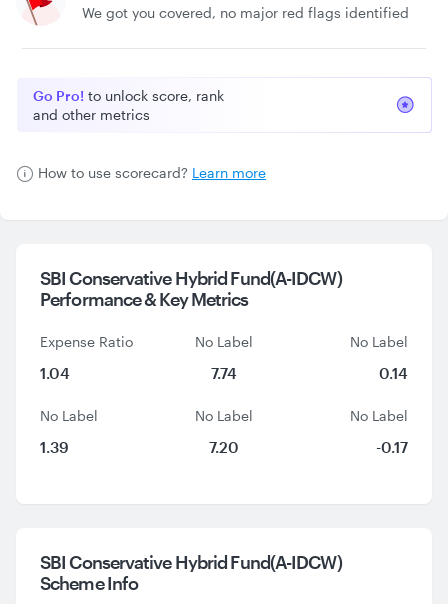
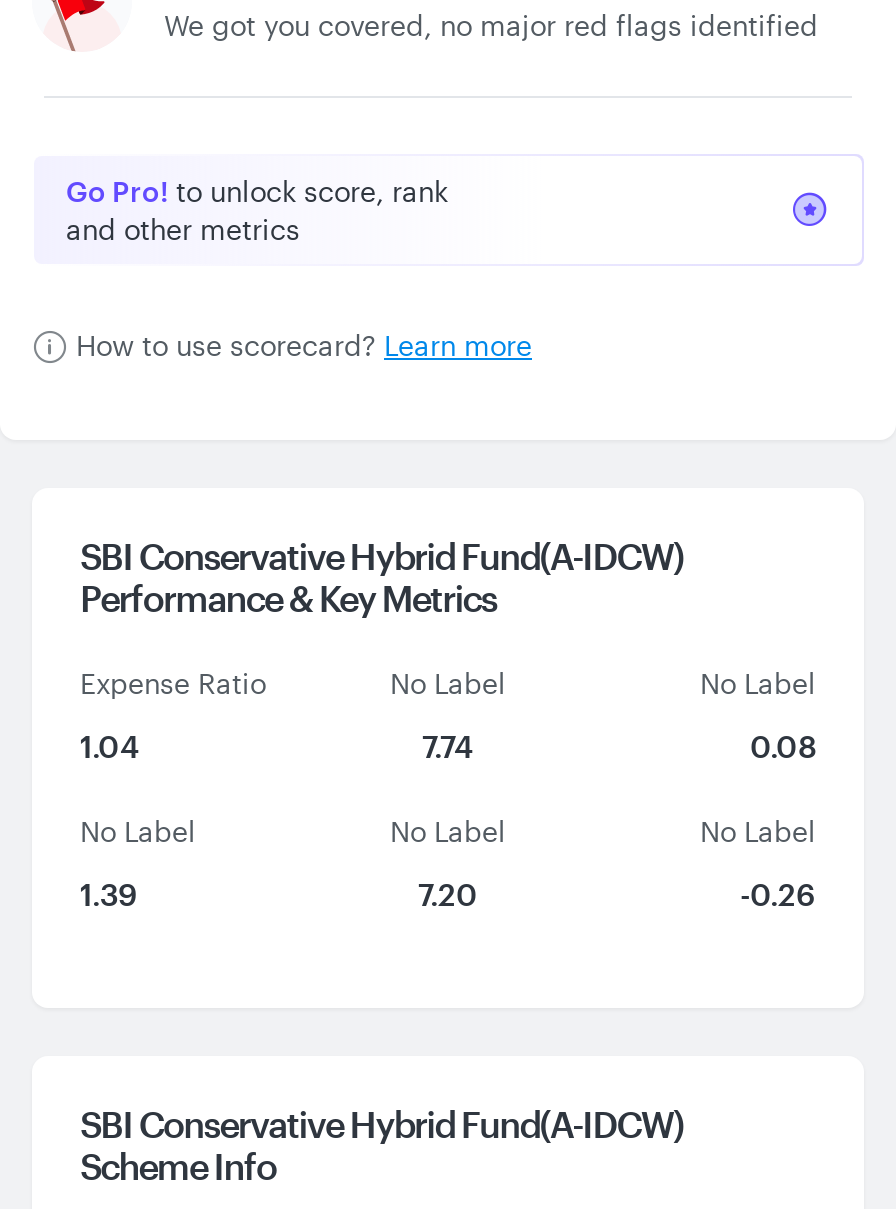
[379,364,408,382] 0.14 -> [750,728,816,764] 0.08
[376,438,408,456] -0.17 -> [740,876,816,912] -0.26

